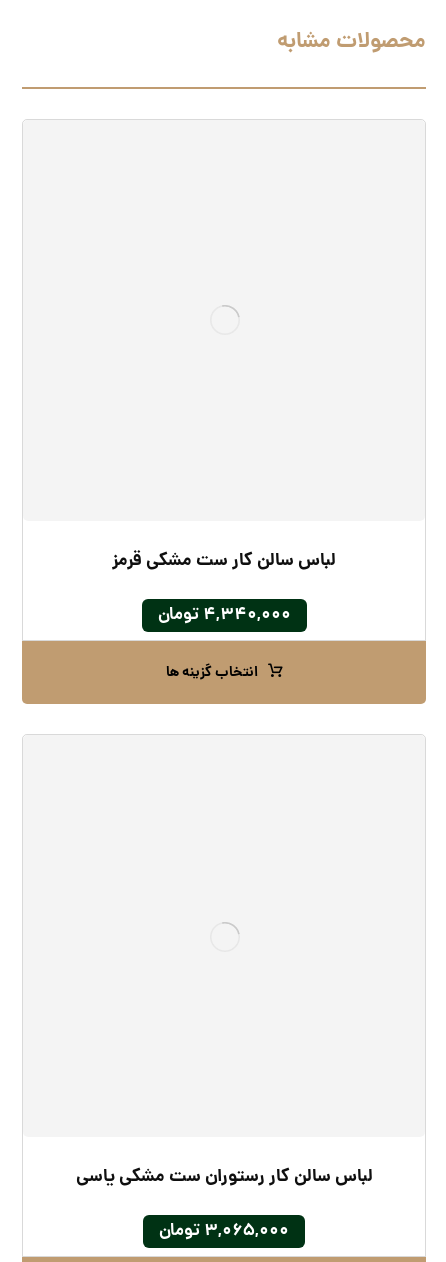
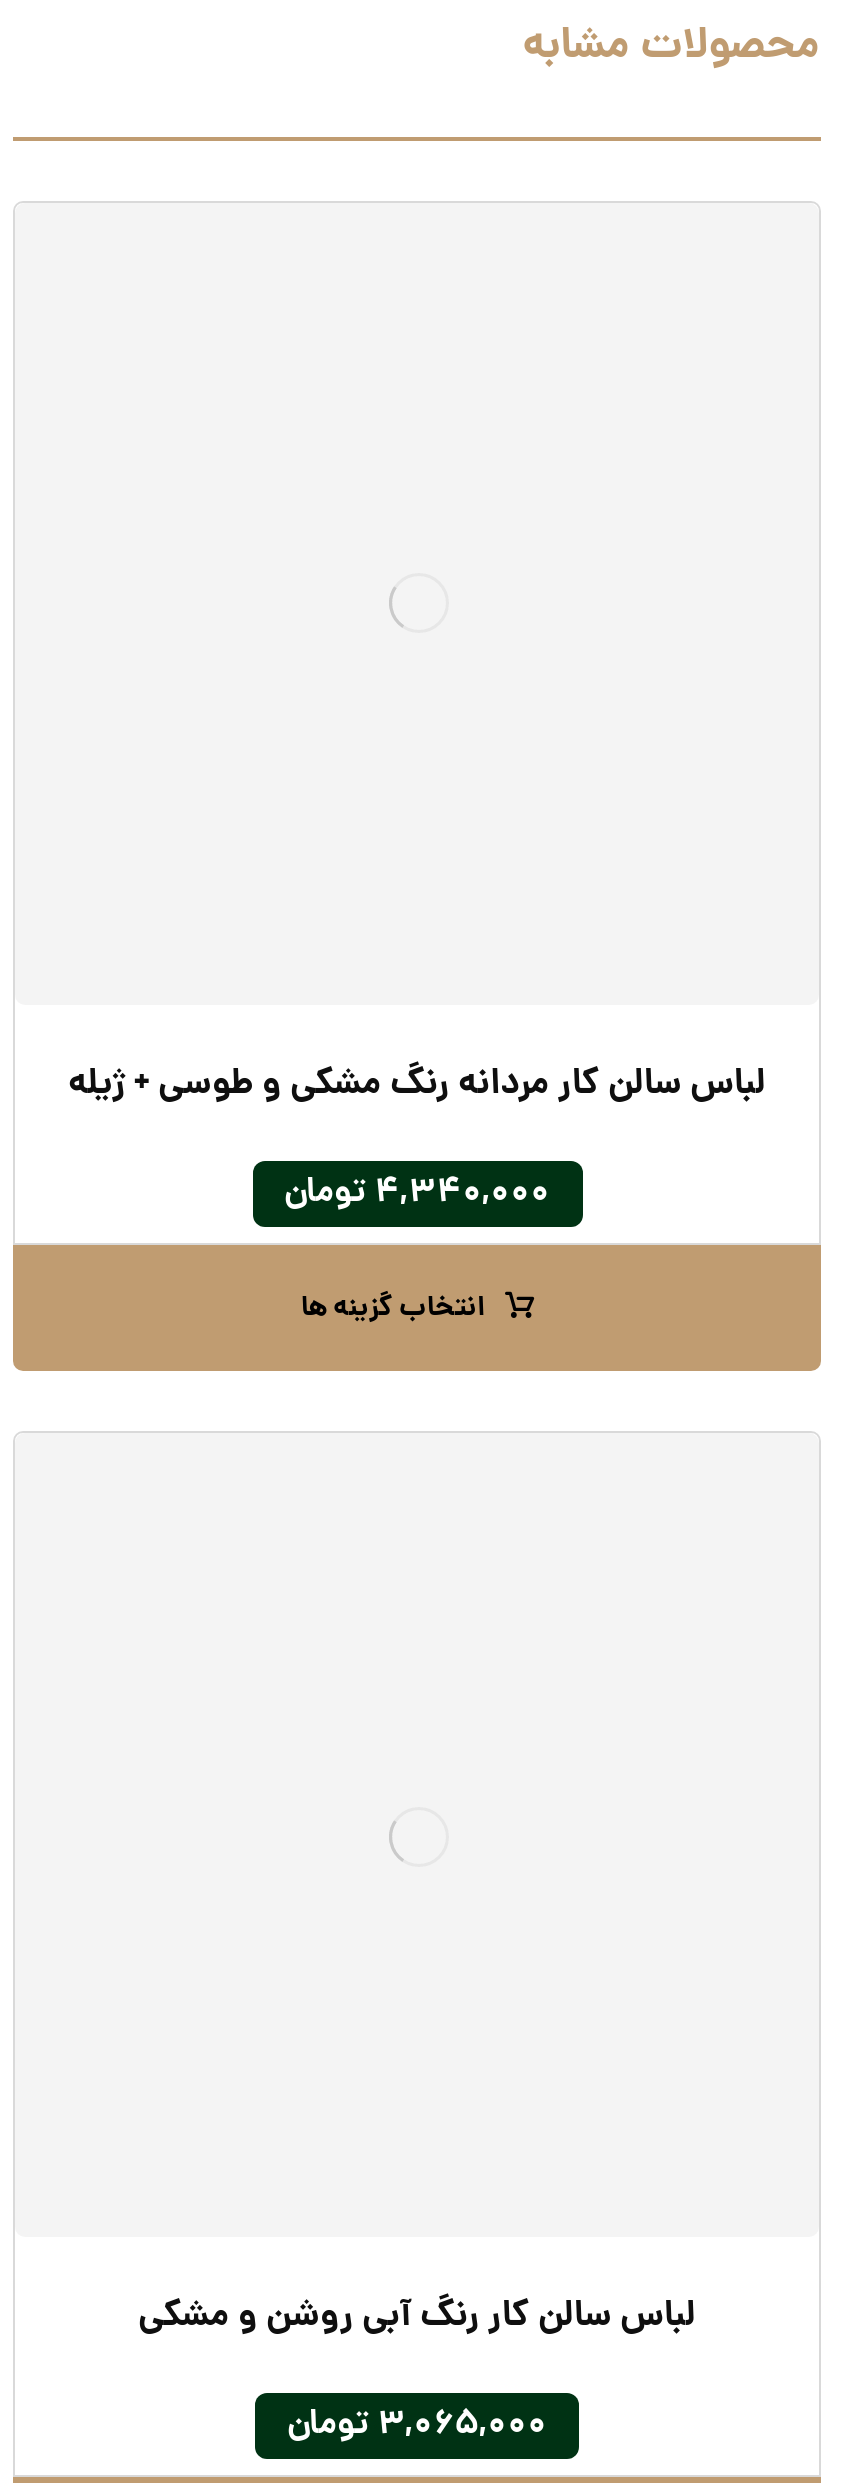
[112,547,336,576] لباس سالن کار ست مشکی قرمز -> [68,1057,766,1115] لباس سالن کار مردانه رنگ مشکی و طوسی + ژیله
[75,1162,372,1191] لباس سالن کار رستوران ست مشکی یاسی -> [138,2288,696,2346] لباس سالن کار رنگ آبی روشن و مشکی

